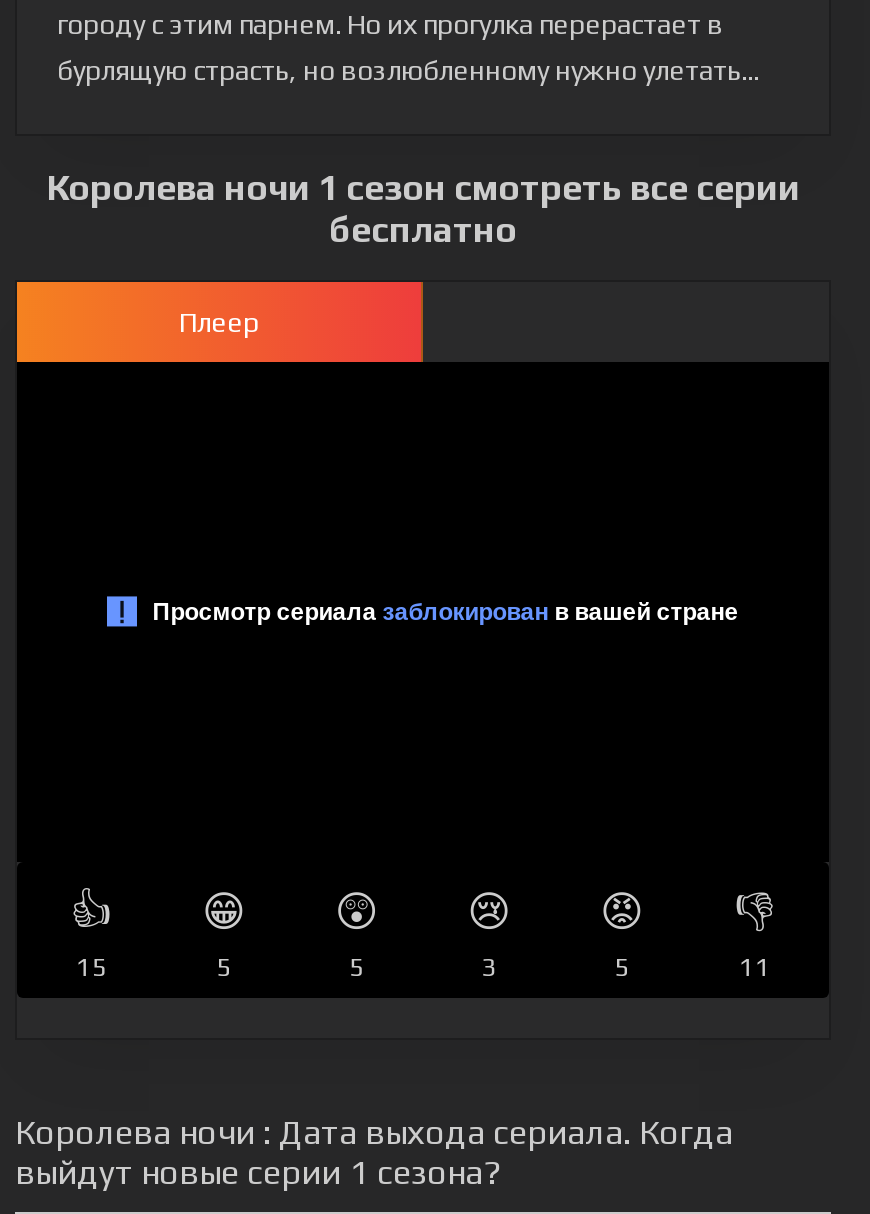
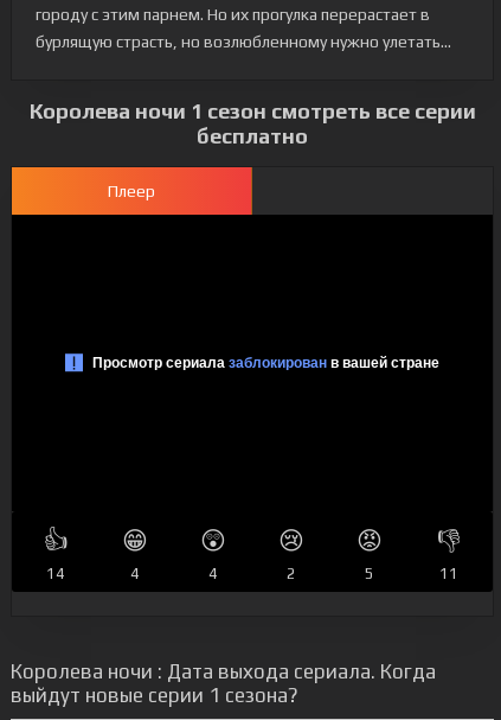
[75,952,107,982] 15 -> [46,565,65,582] 14
[216,952,232,982] 5 -> [130,565,139,582] 4
[349,952,365,982] 5 -> [208,565,218,582] 4
[481,952,497,982] 3 -> [287,565,296,582] 2

